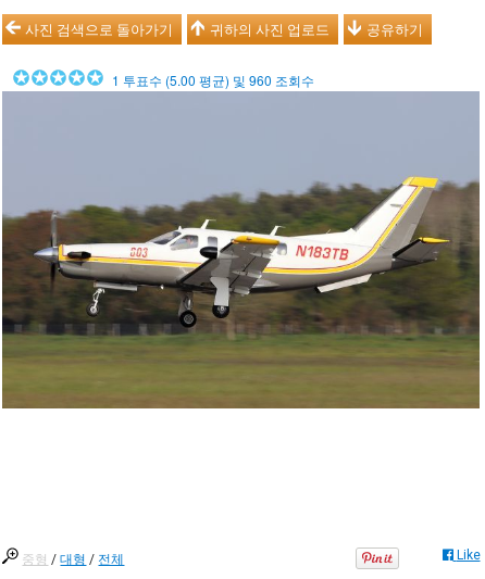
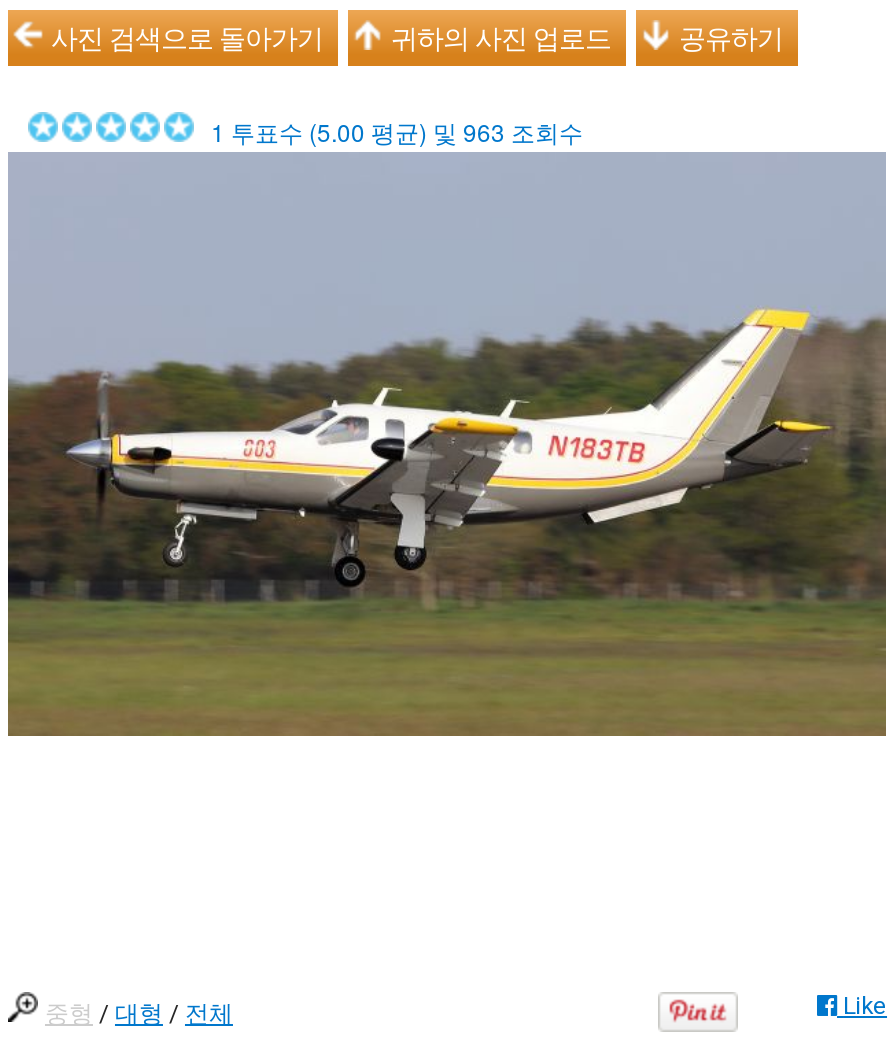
[113,70,321,89] 1 투표수 (5.00 평균) 및 960 조회수 -> [211,114,595,148] 1 투표수 (5.00 평균) 및 963 조회수

